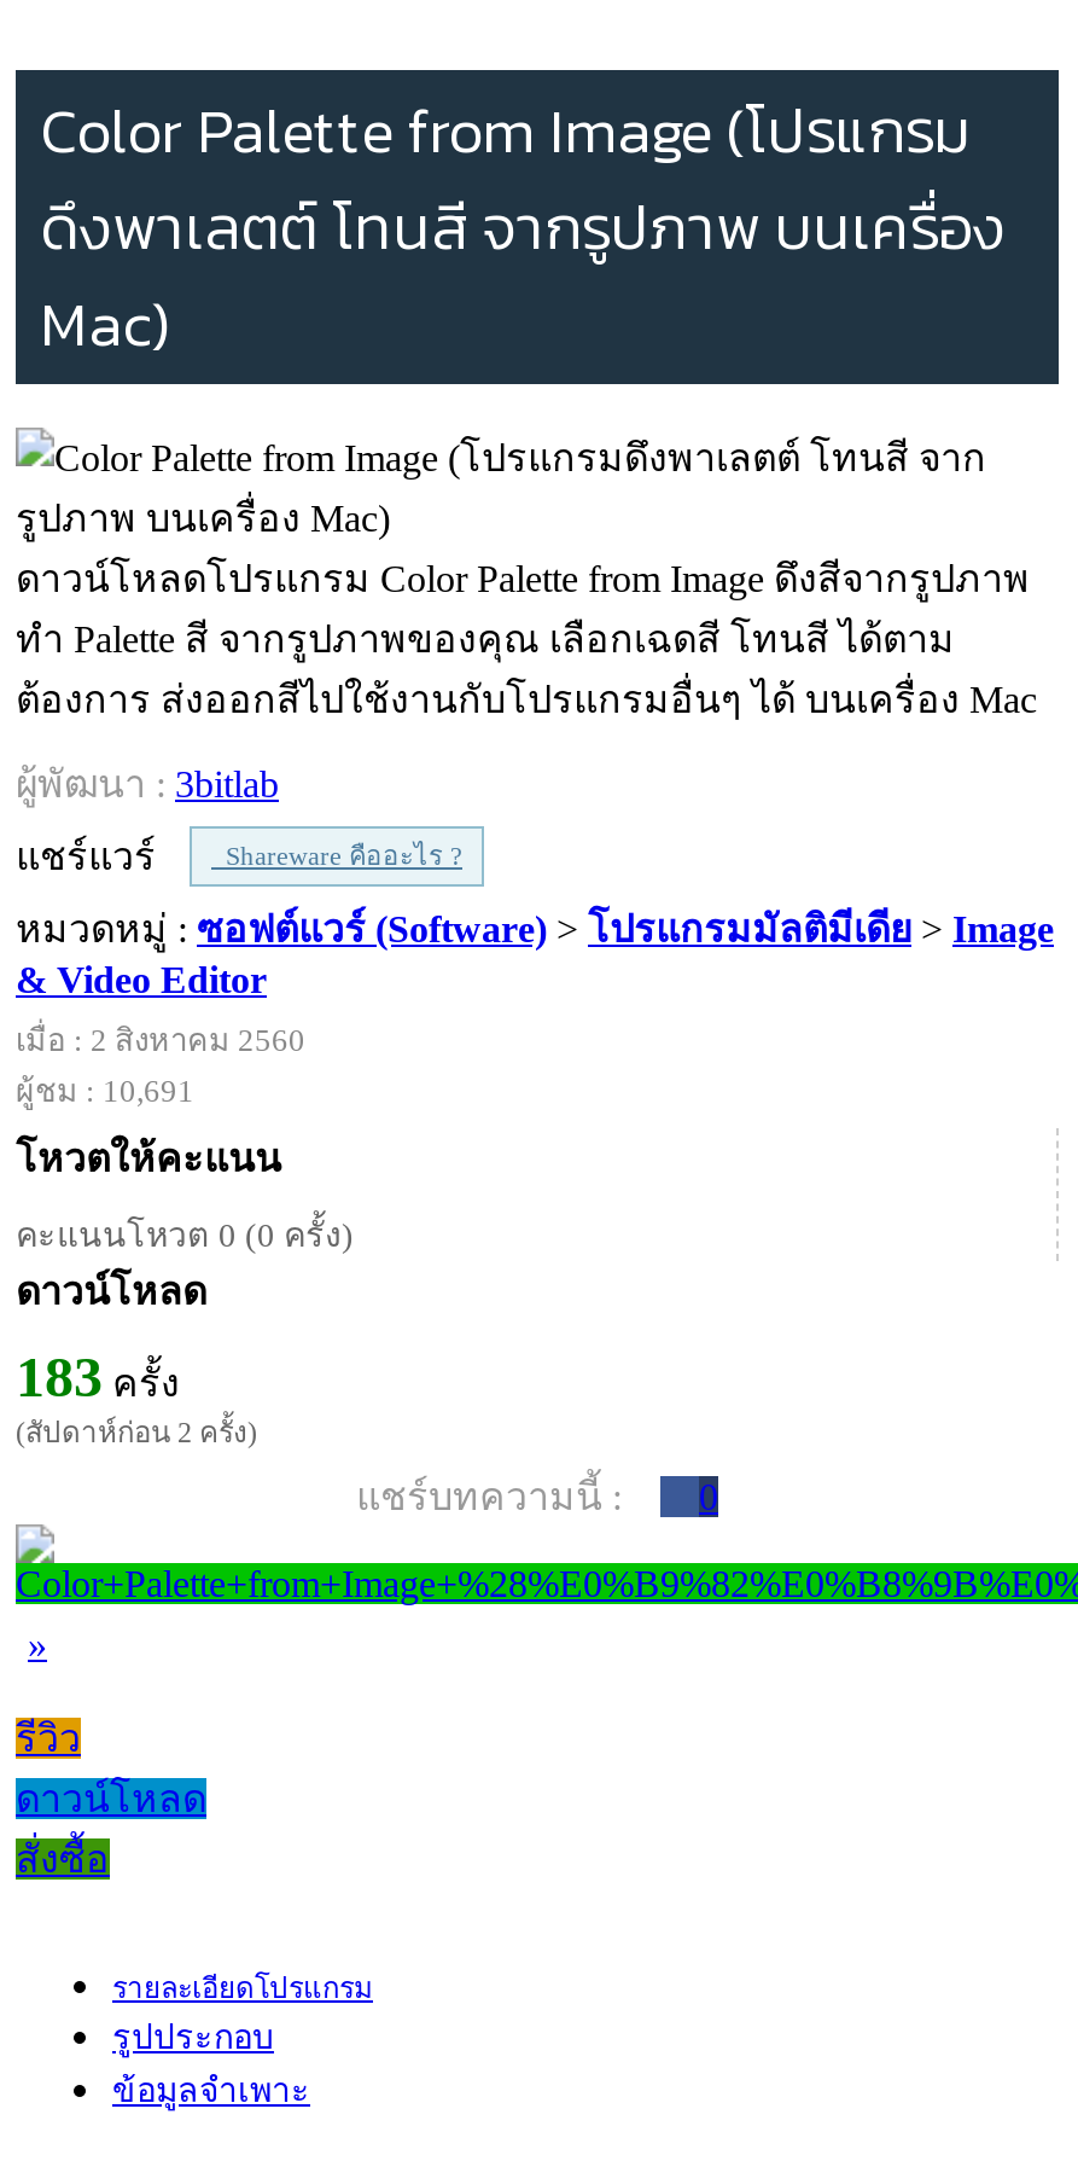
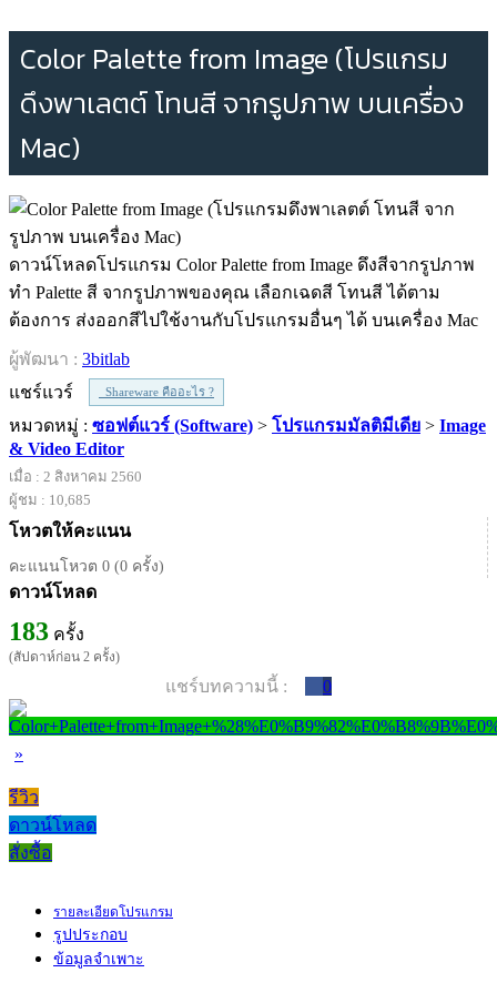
[16,1074,194,1110] ผู้ชม : 10,691 -> [9,492,91,509] ผู้ชม : 10,685

